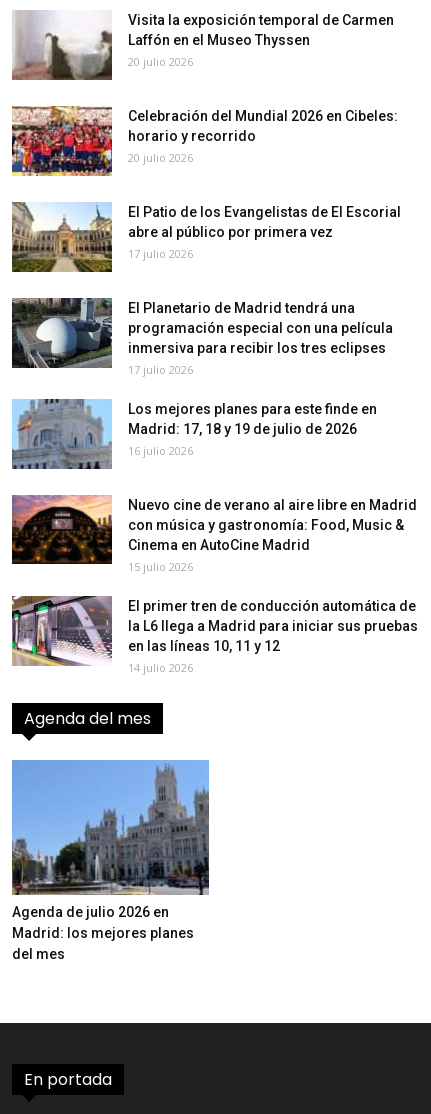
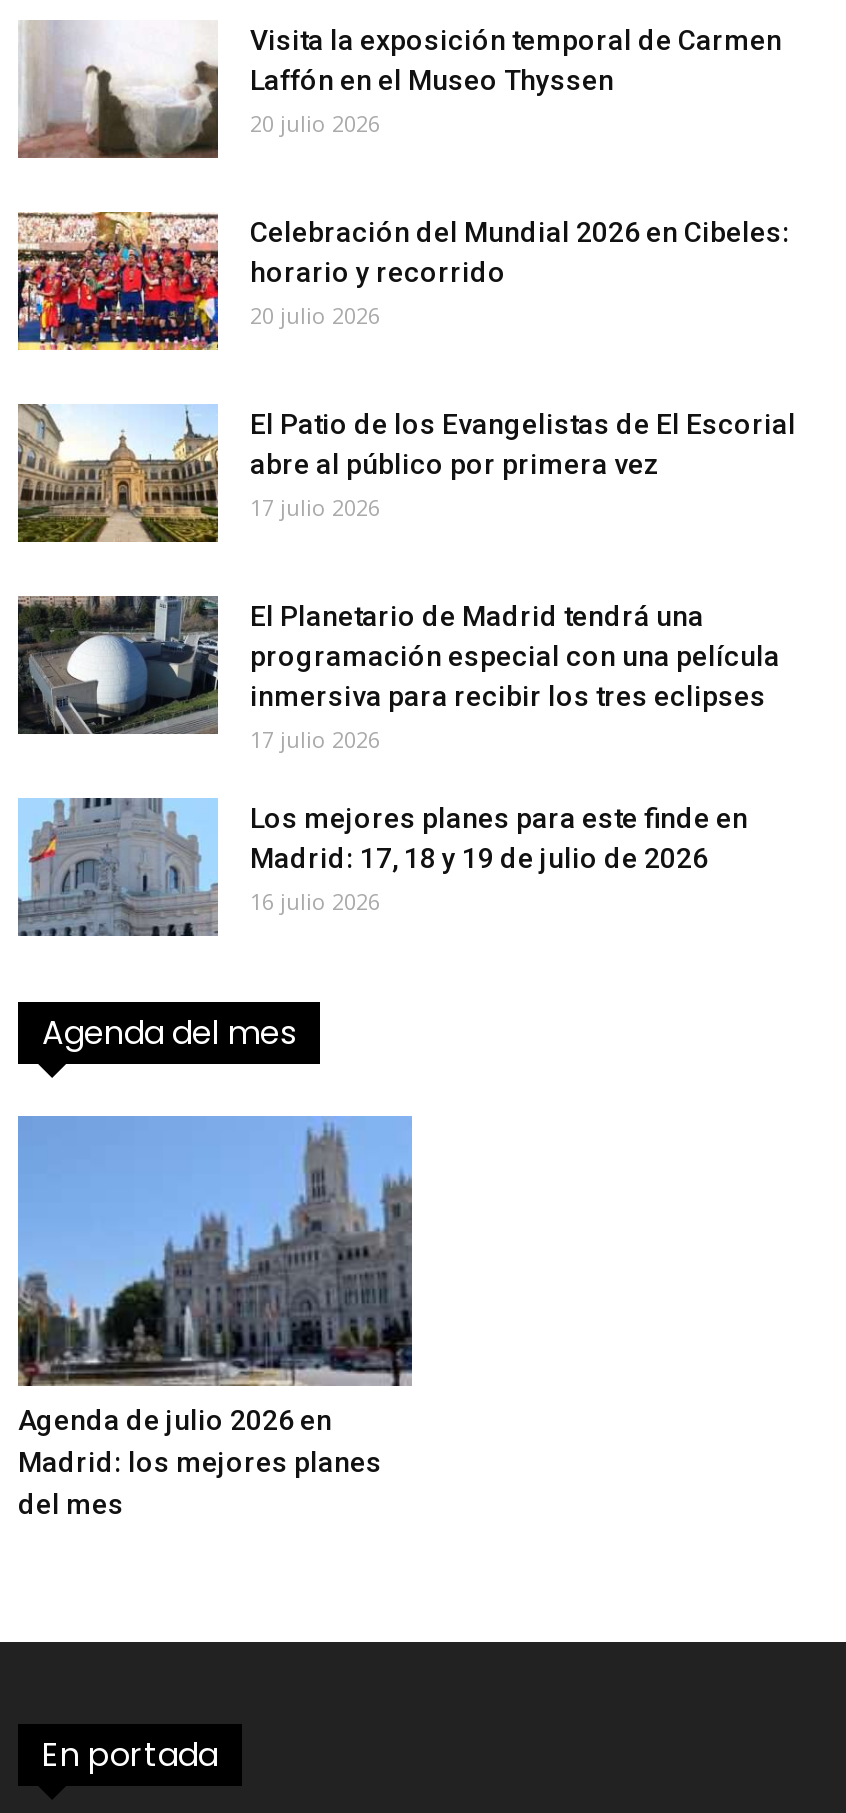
[11,494,418,675] [image] | Nuevo cine de verano al aire libre en Madrid | con música y gastronomía: Food, Music & | Cinema en AutoCine Madrid | 15 julio 2026 | El primer tren de conducción automática de | la L6 llega a Madrid para iniciar sus pruebas | en las líneas 10, 11 y 12 | 14 julio 2026 -> none
[11,595,113,670] [image] -> none

